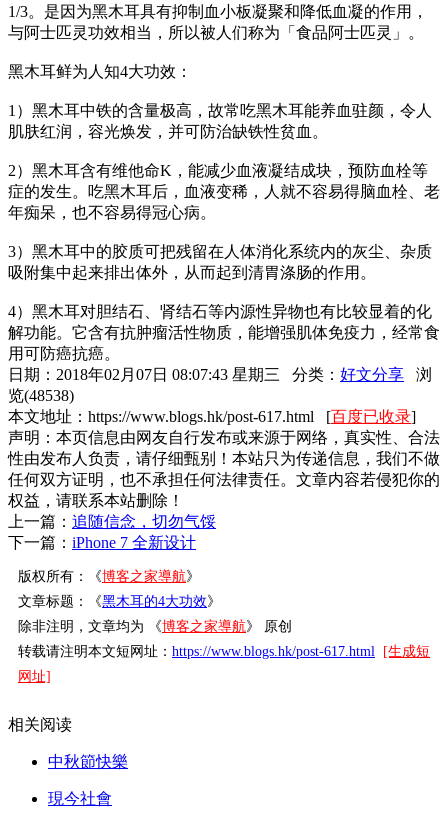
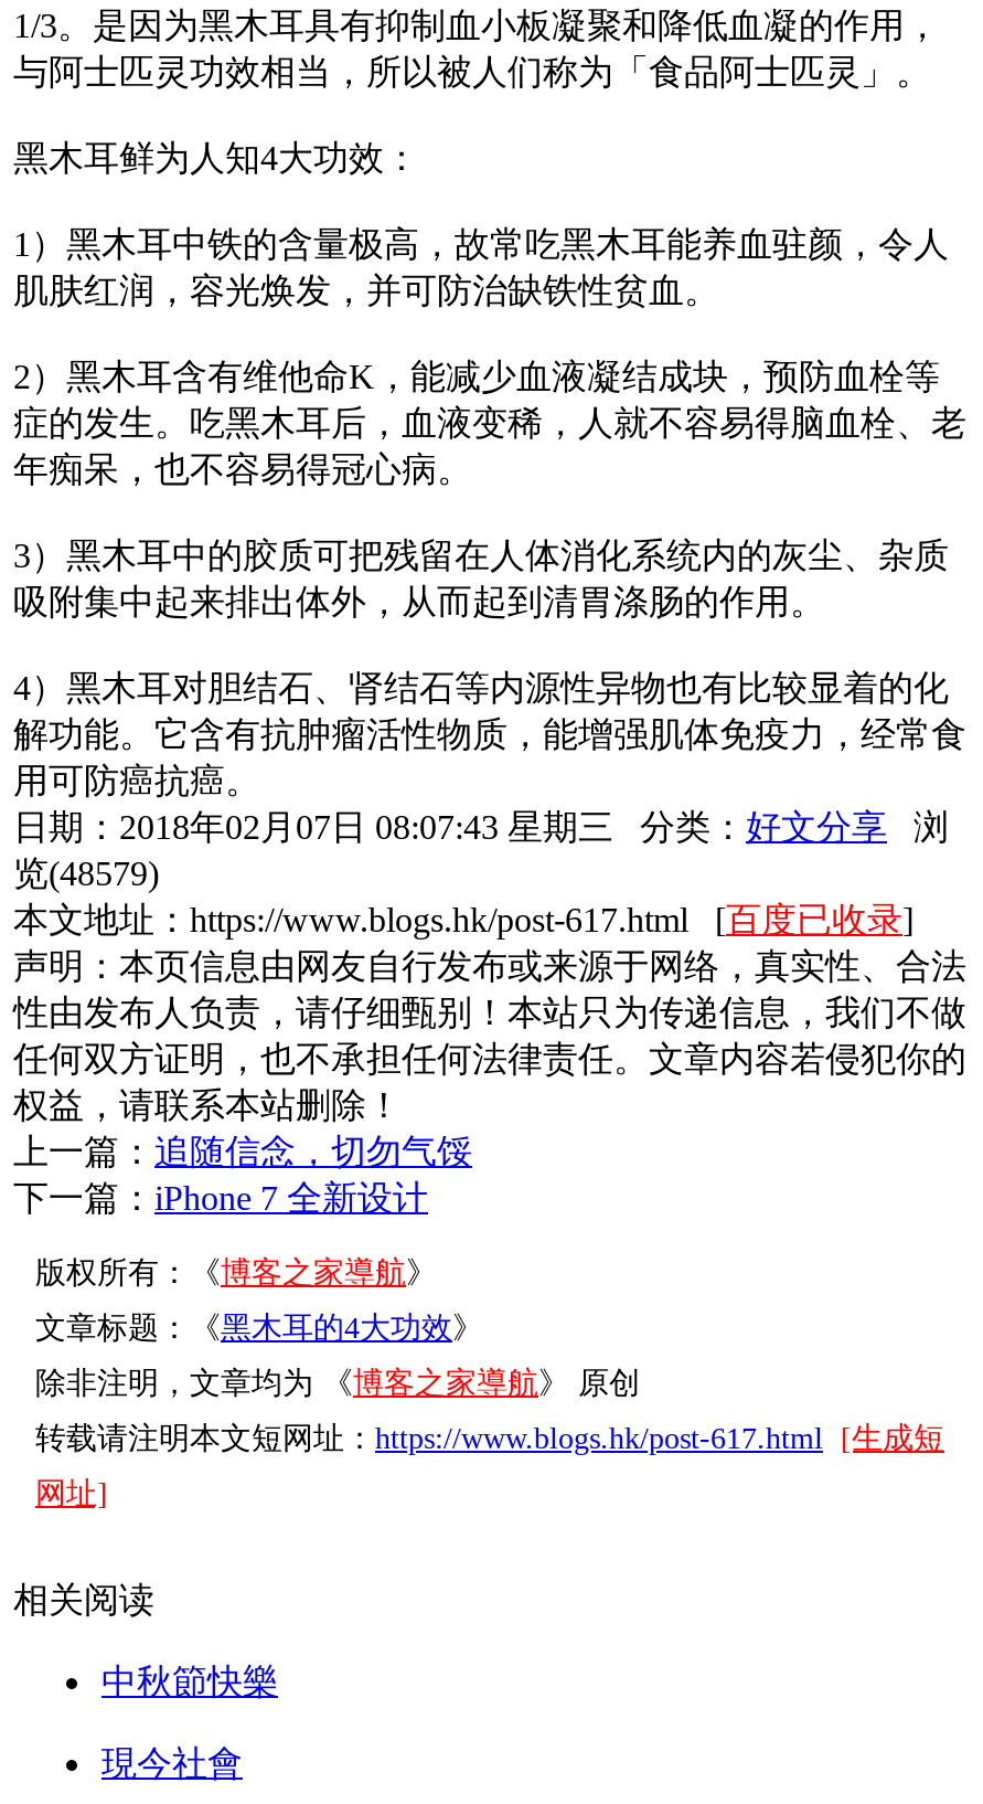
[8,387,74,404] 览(48538) -> [13,854,159,892] 览(48579)

